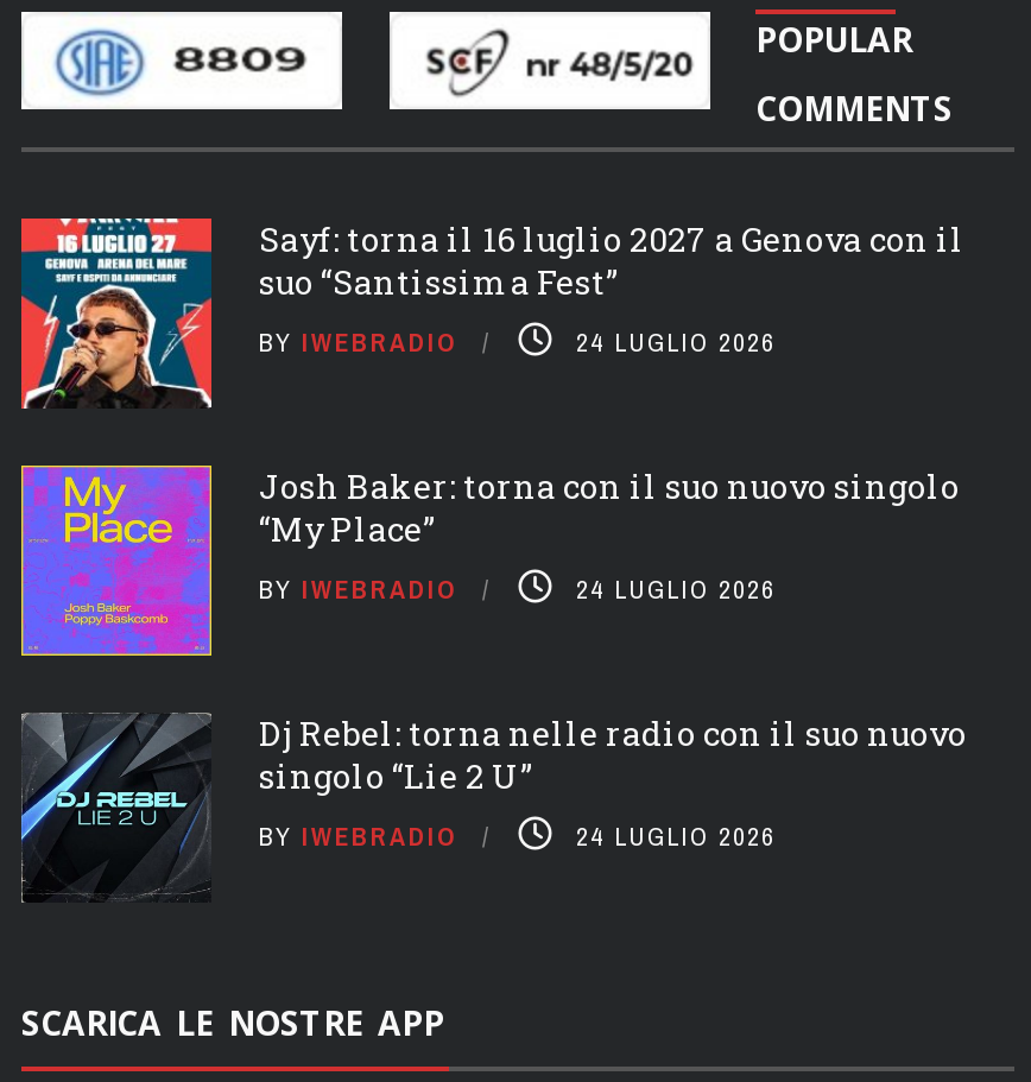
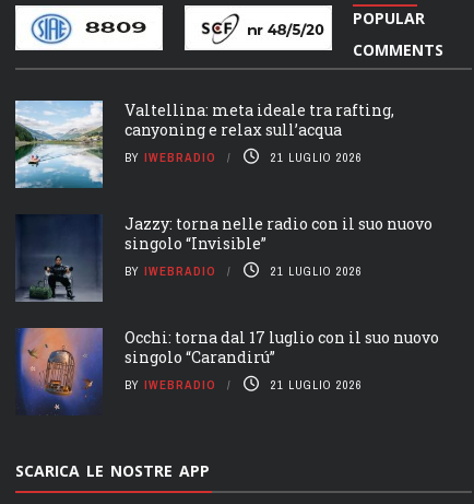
[19,216,964,409] [image] | Sayf: torna il 16 luglio 2027 a Genova con il | suo “Santissima Fest” -> [14,99,394,189] [image] | Valtellina: meta ideale tra rafting, | canyoning e relax sull’acqua
[576,325,776,358] 24 LUGLIO 2026 -> [270,150,362,165] 21 LUGLIO 2026
[19,463,960,656] [image] | Josh Baker: torna con il suo nuovo singolo | “My Place” -> [15,213,432,302] [image] | Jazzy: torna nelle radio con il suo nuovo | singolo “Invisible”
[576,572,776,605] 24 LUGLIO 2026 -> [270,263,362,279] 21 LUGLIO 2026
[19,710,967,900] [image] | Dj Rebel: torna nelle radio con il suo nuovo | singolo “Lie 2 U” -> [15,327,439,415] [image] | Occhi: torna dal 17 luglio con il suo nuovo | singolo “Carandirú”
[576,819,776,853] 24 LUGLIO 2026 -> [270,377,362,392] 21 LUGLIO 2026

